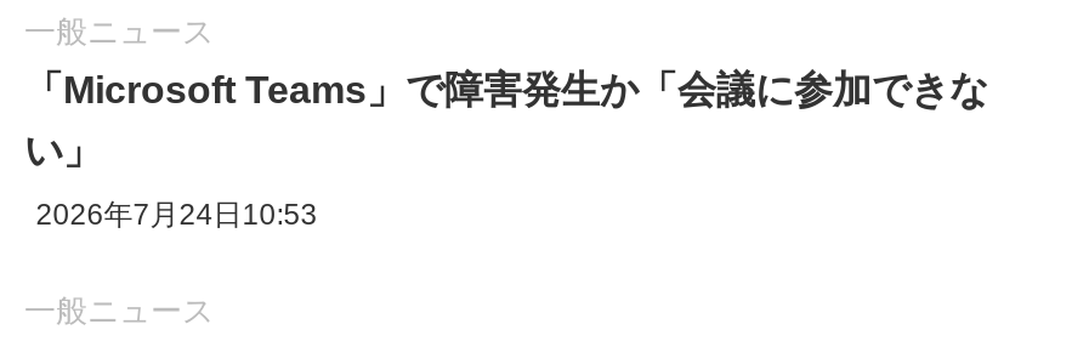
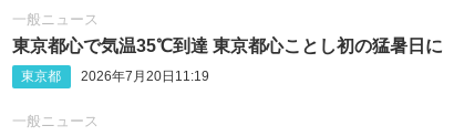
[24,69,988,231] 「Microsoft Teams」で障害発生か「会議に参加できな | い」 | 2026年7月24日10:53 -> [12,36,443,84] 東京都心で気温35℃到達 東京都心ことし初の猛暑日に | 東京都 | 2026年7月20日11:19

